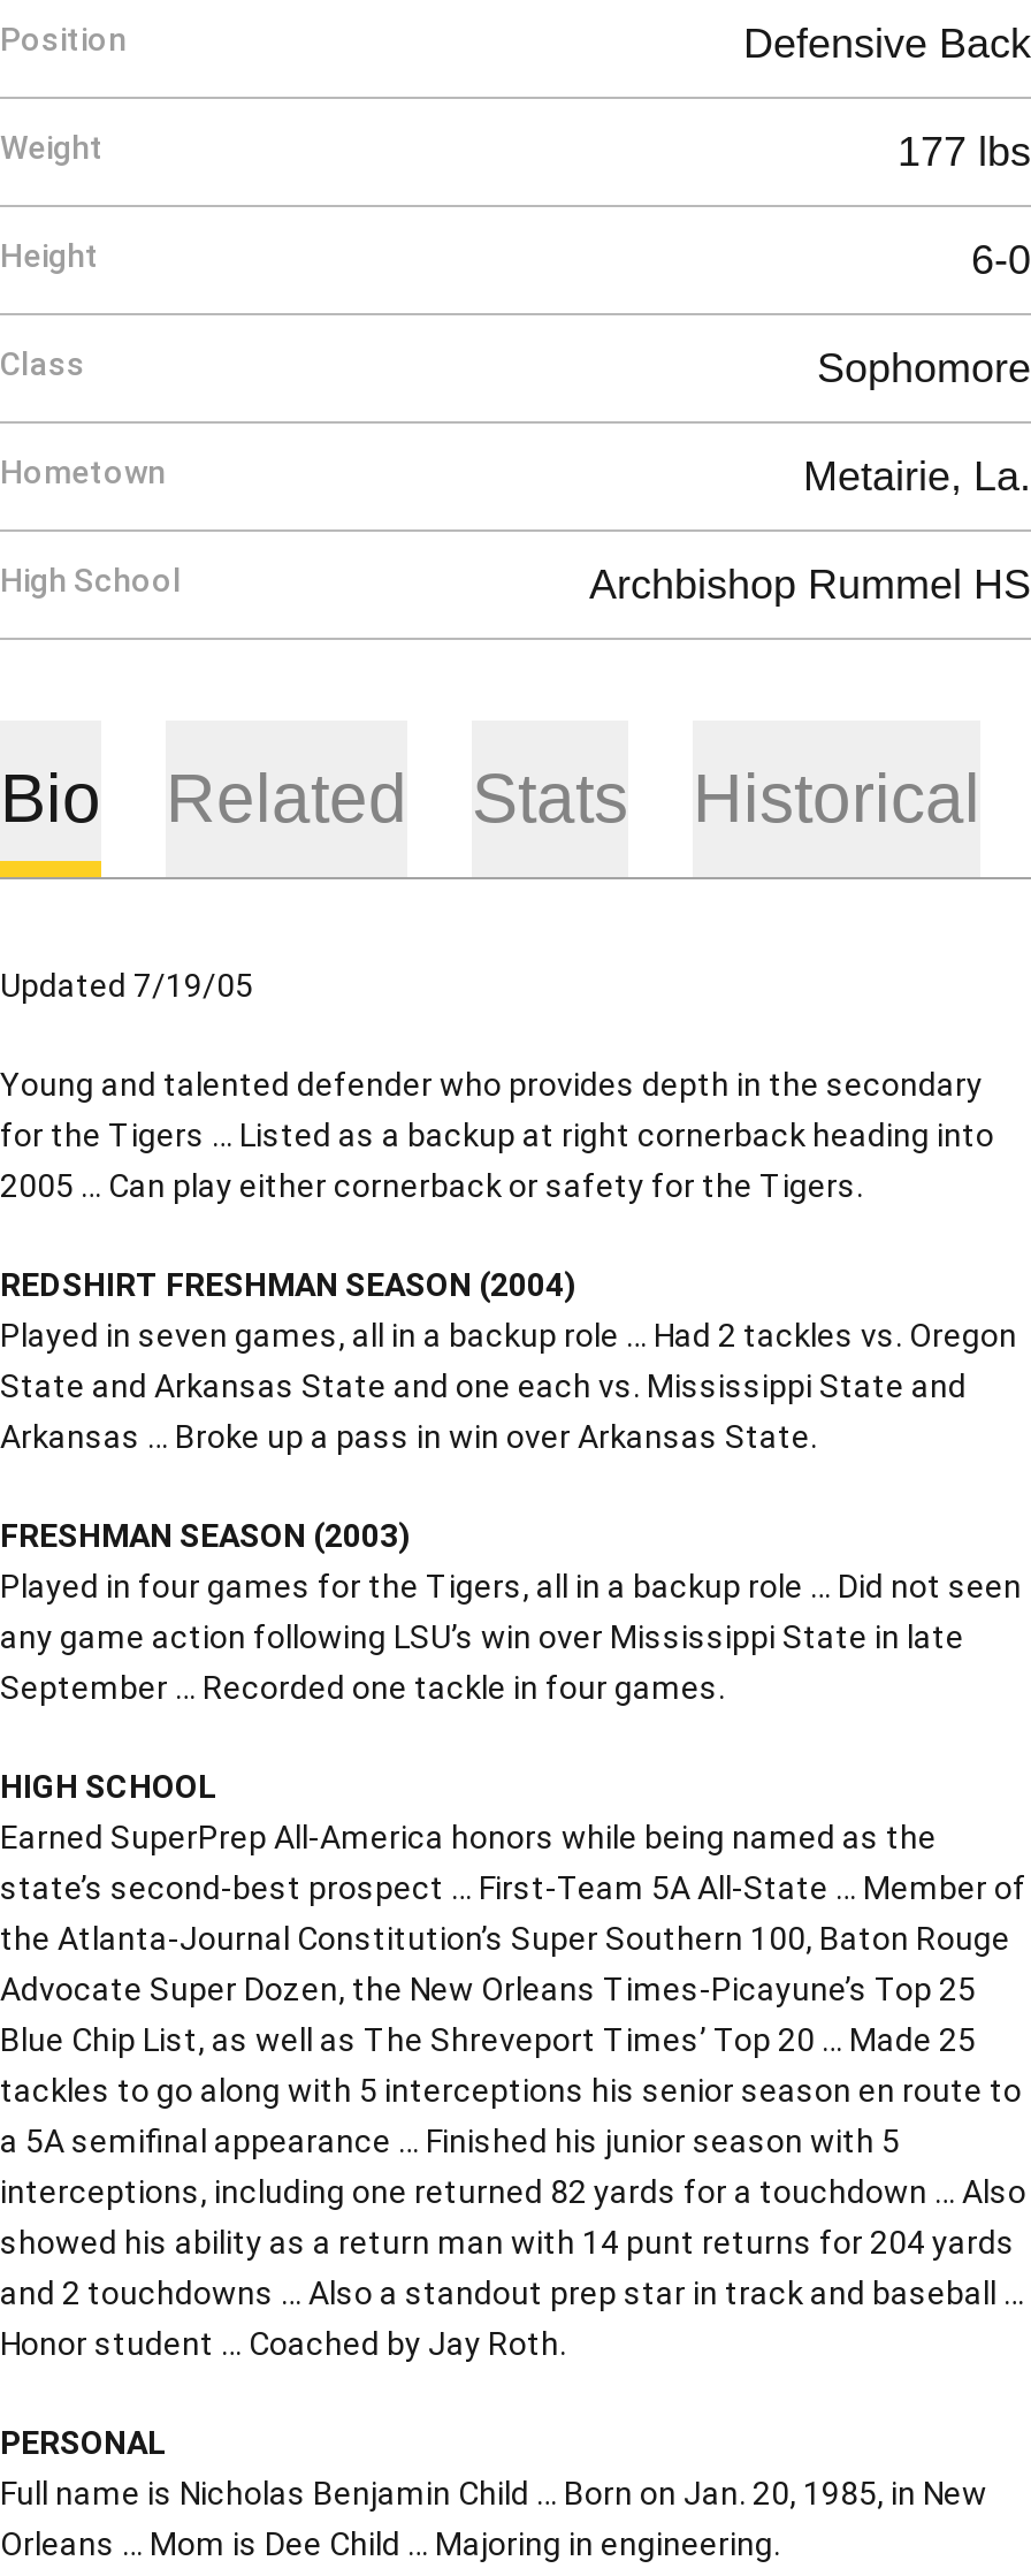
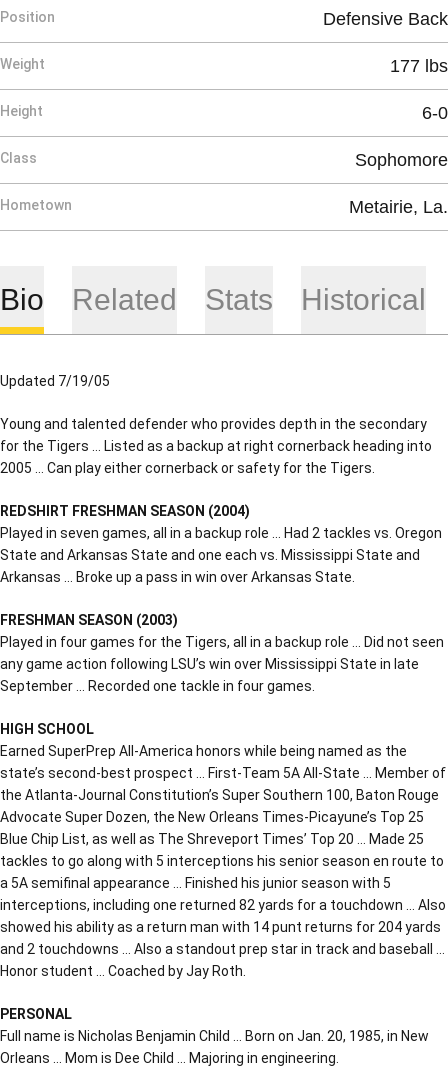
[0,561,1031,607] High School | Archbishop Rummel HS -> none

